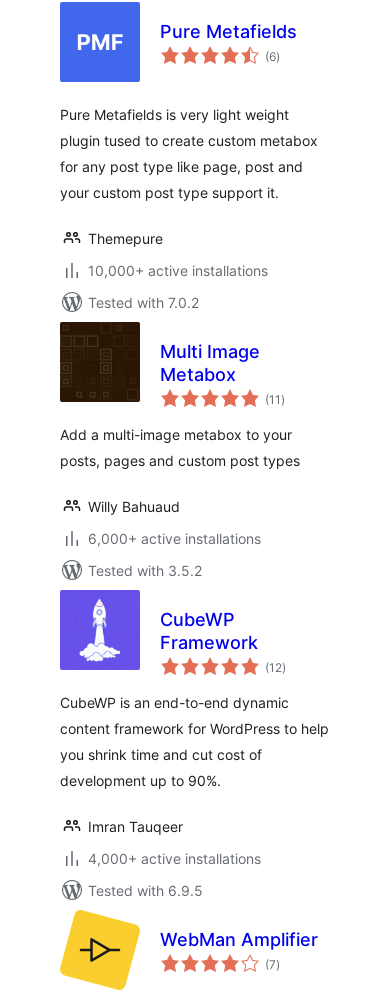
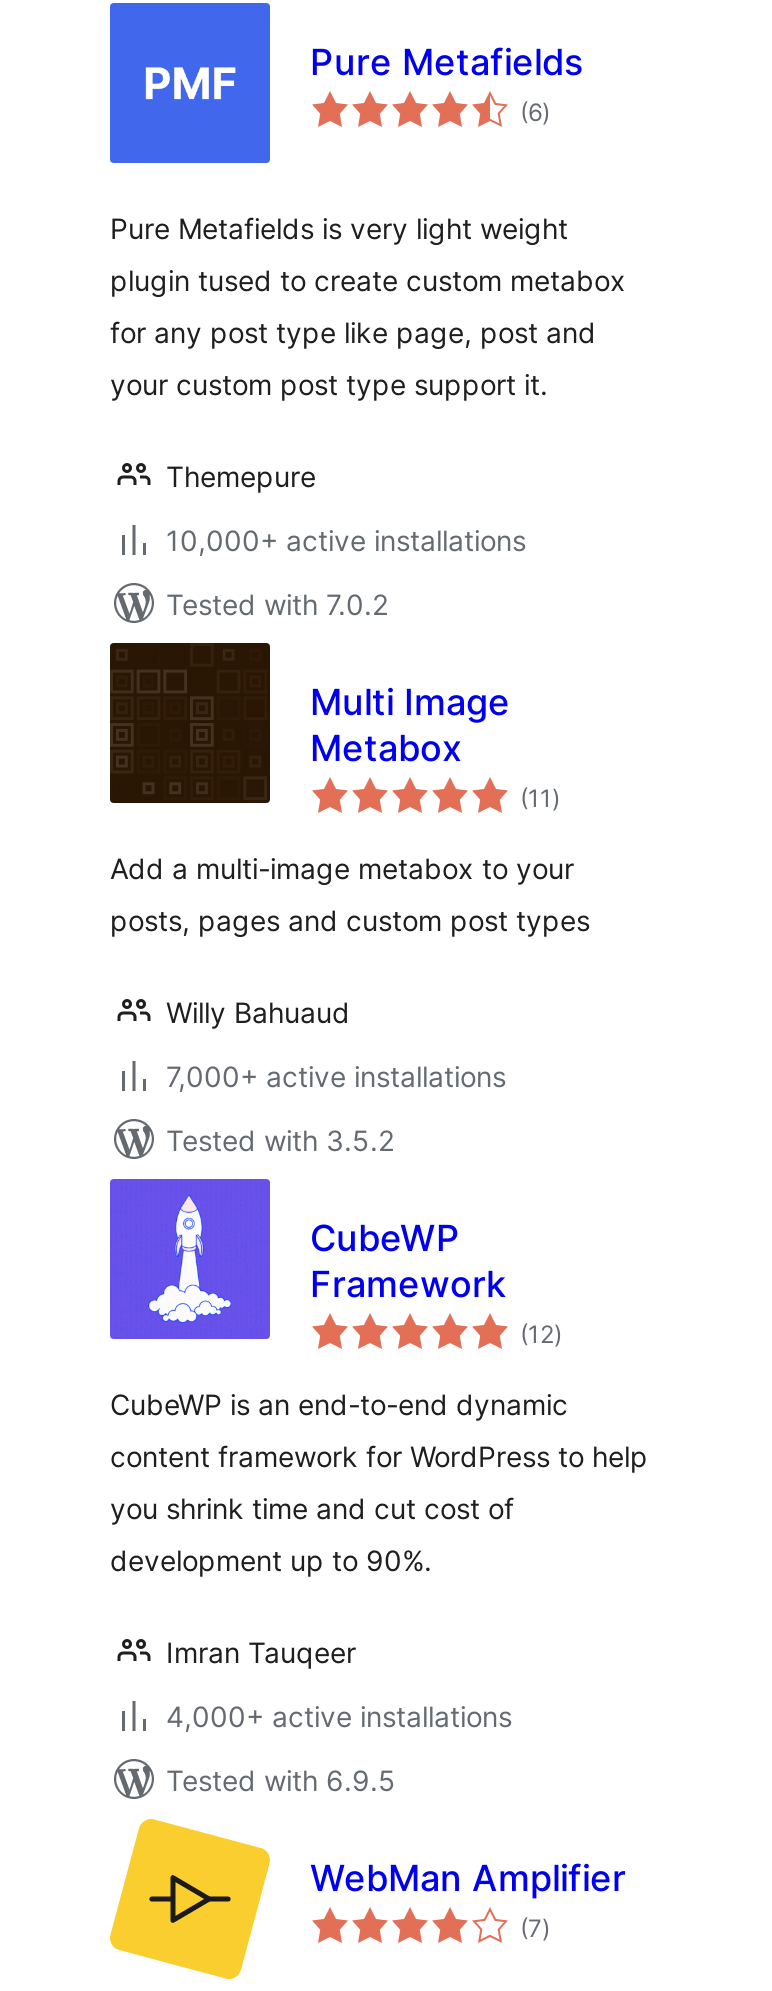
[88,530,261,547] 6,000+ active installations -> [166,1059,506,1093] 7,000+ active installations

